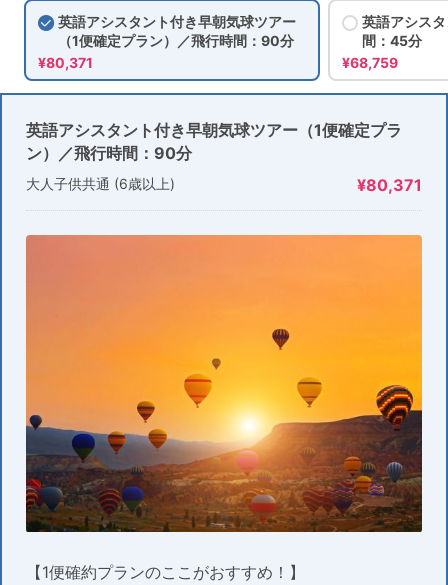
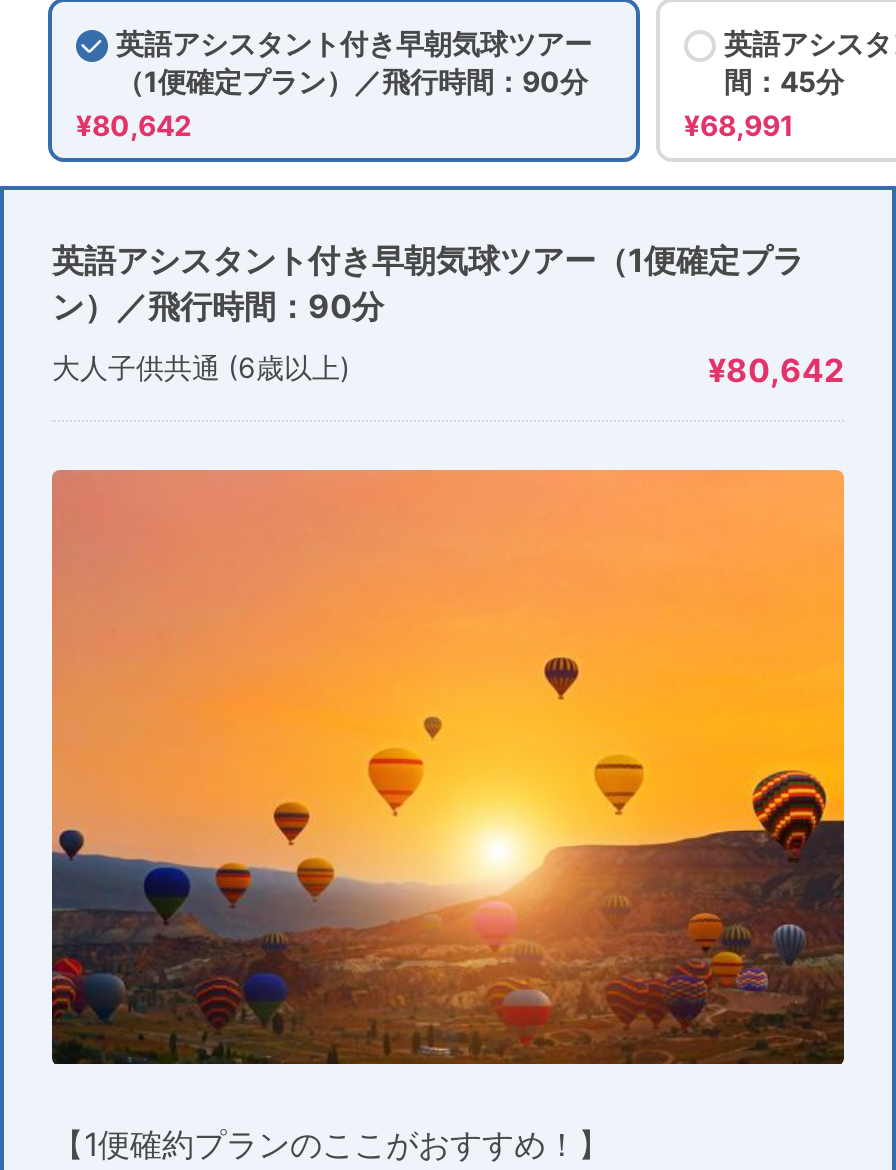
[38,54,93,71] ¥80,371 -> [76,108,192,142] ¥80,642
[342,54,398,71] ¥68,759 -> [684,108,794,142] ¥68,991
[357,175,422,195] ¥80,371 -> [708,350,844,390] ¥80,642

